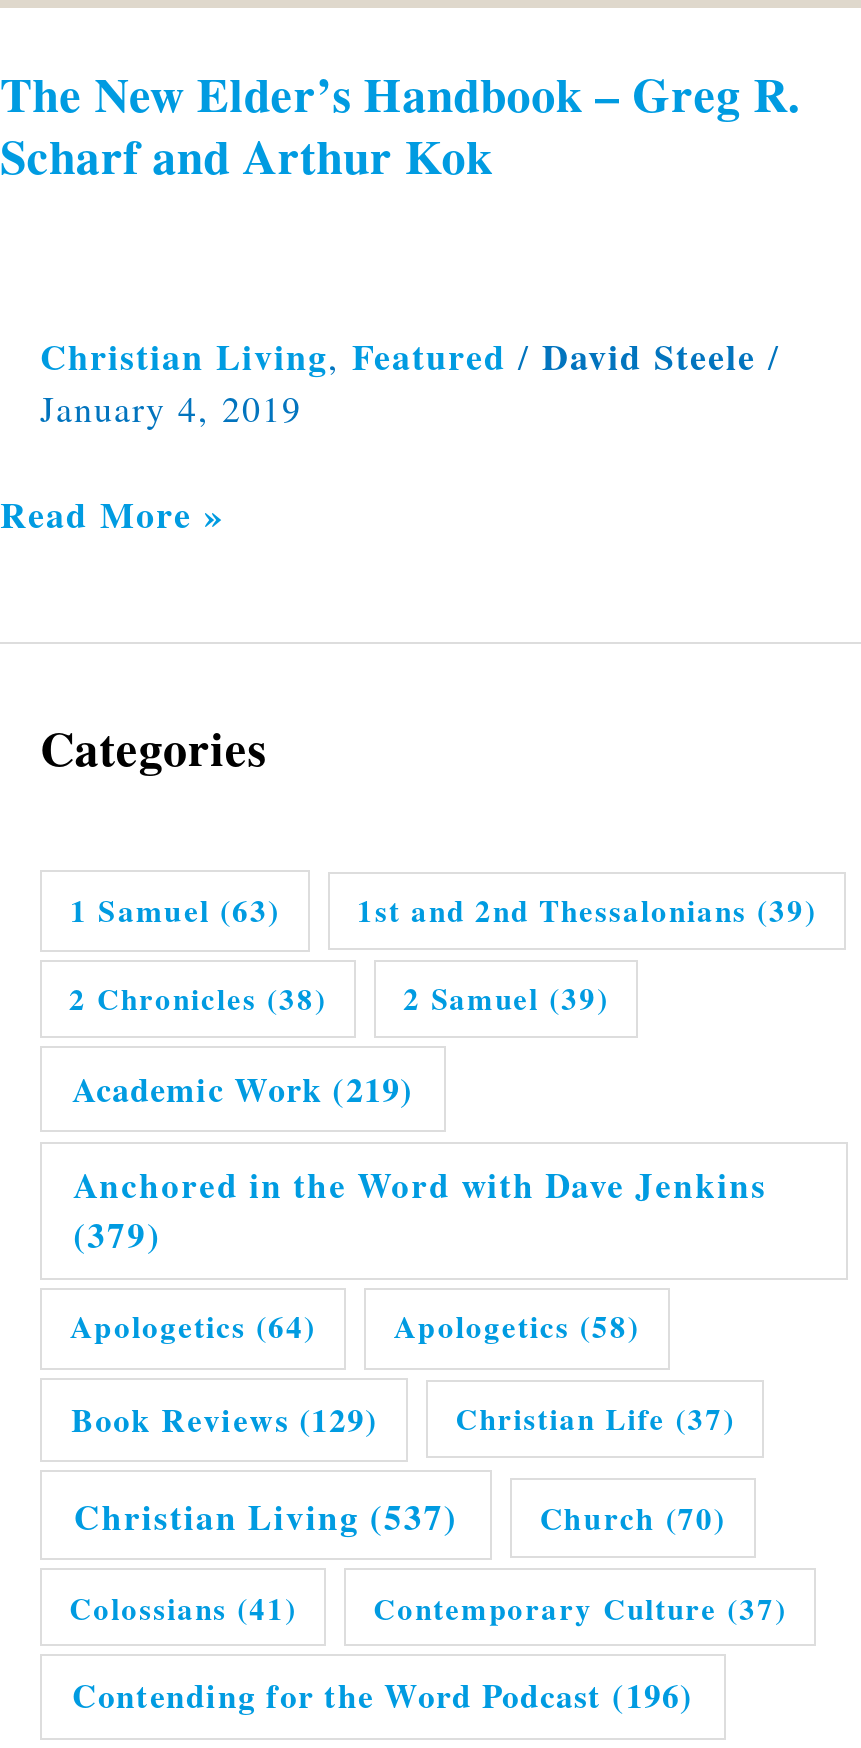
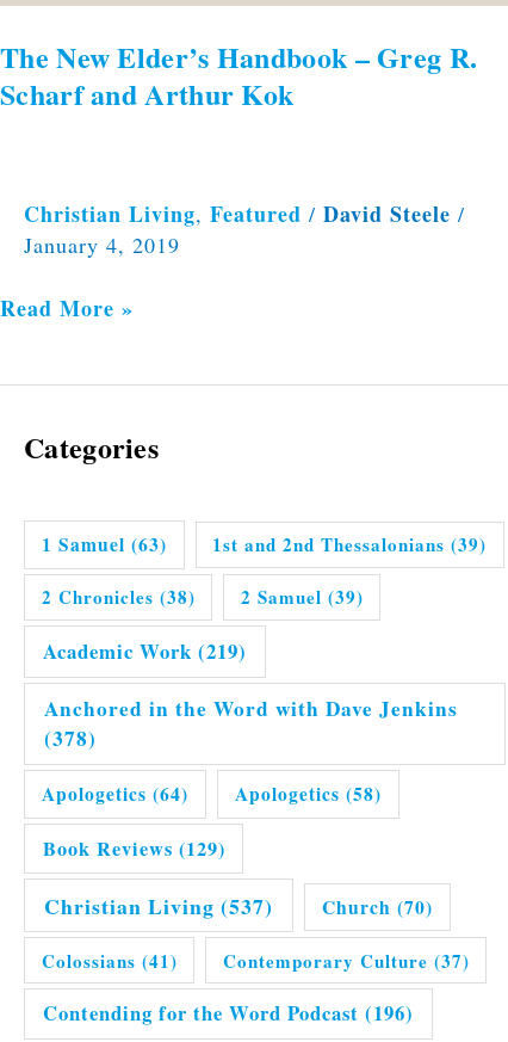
[73,1211,161,1261] (379) -> [44,724,96,754] (378)
[455,1397,735,1441] Christian Life (37) -> none

